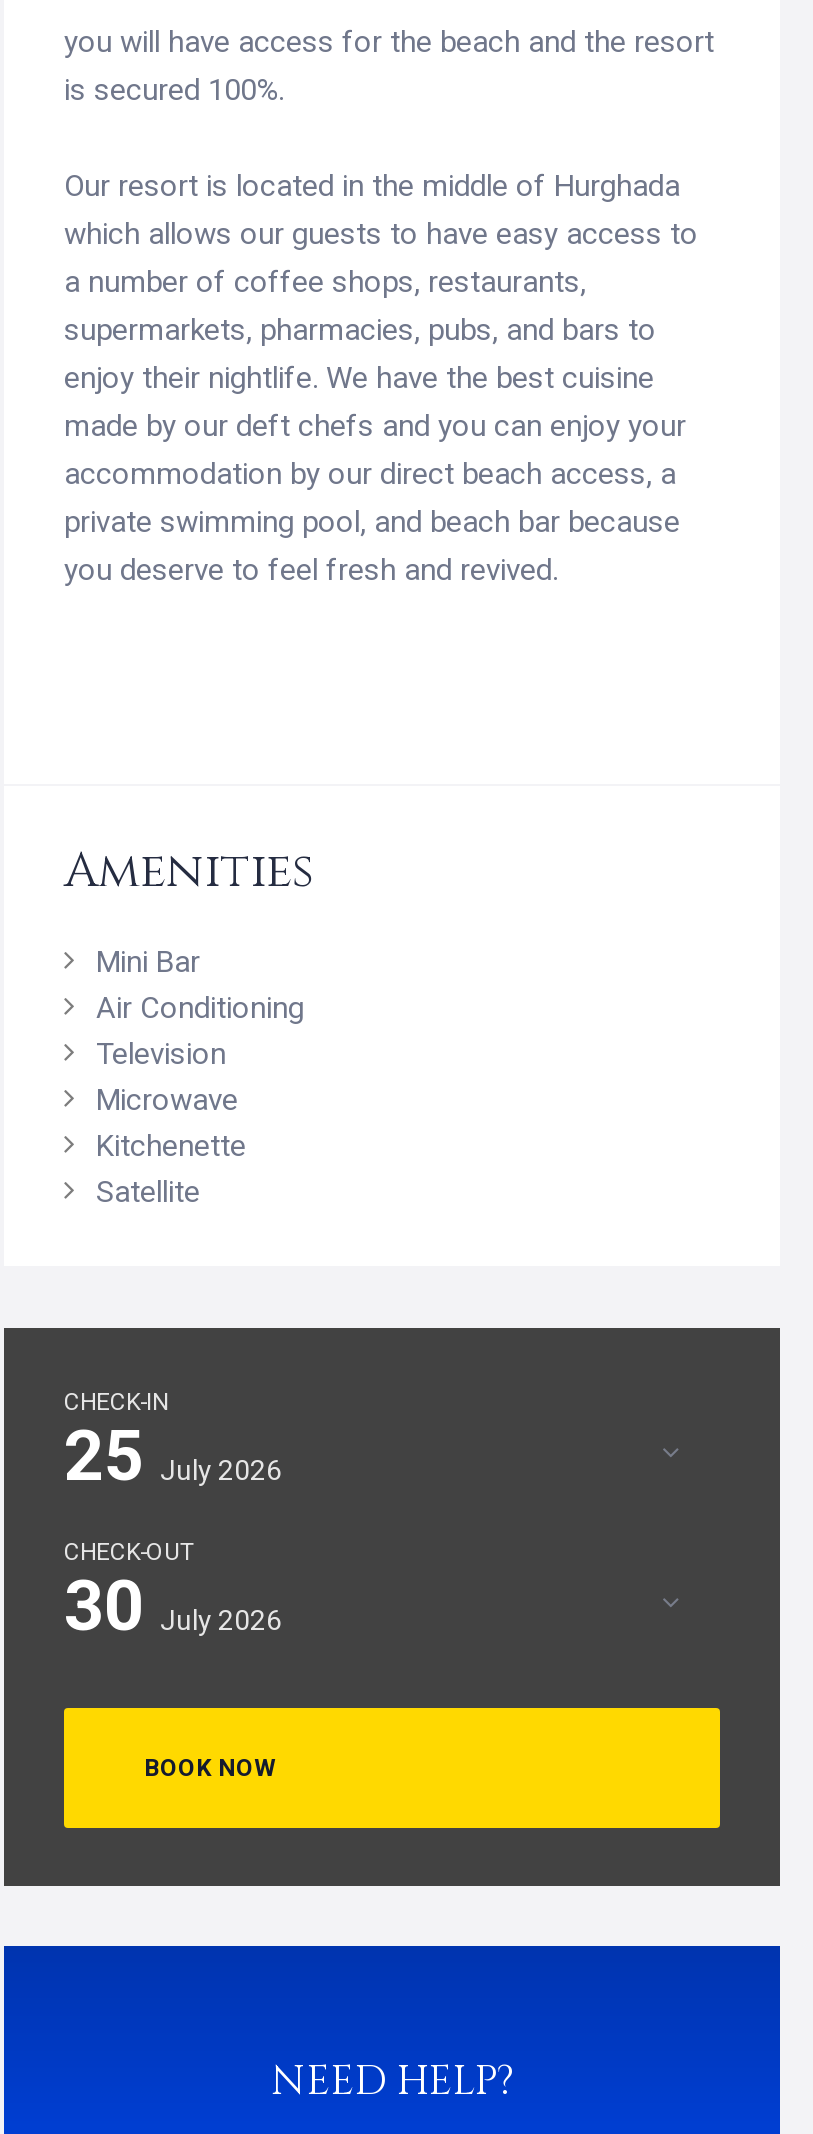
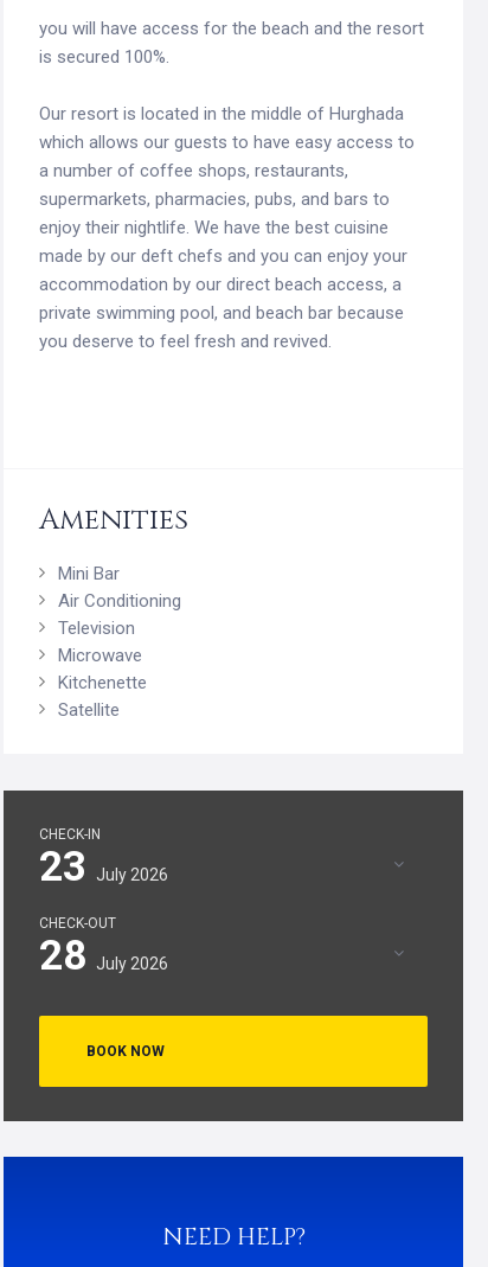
[64,1415,282,1497] 25 July 2026 -> [39,842,168,891] 23 July 2026
[64,1565,282,1647] 30 July 2026 -> [39,931,168,980] 28 July 2026

